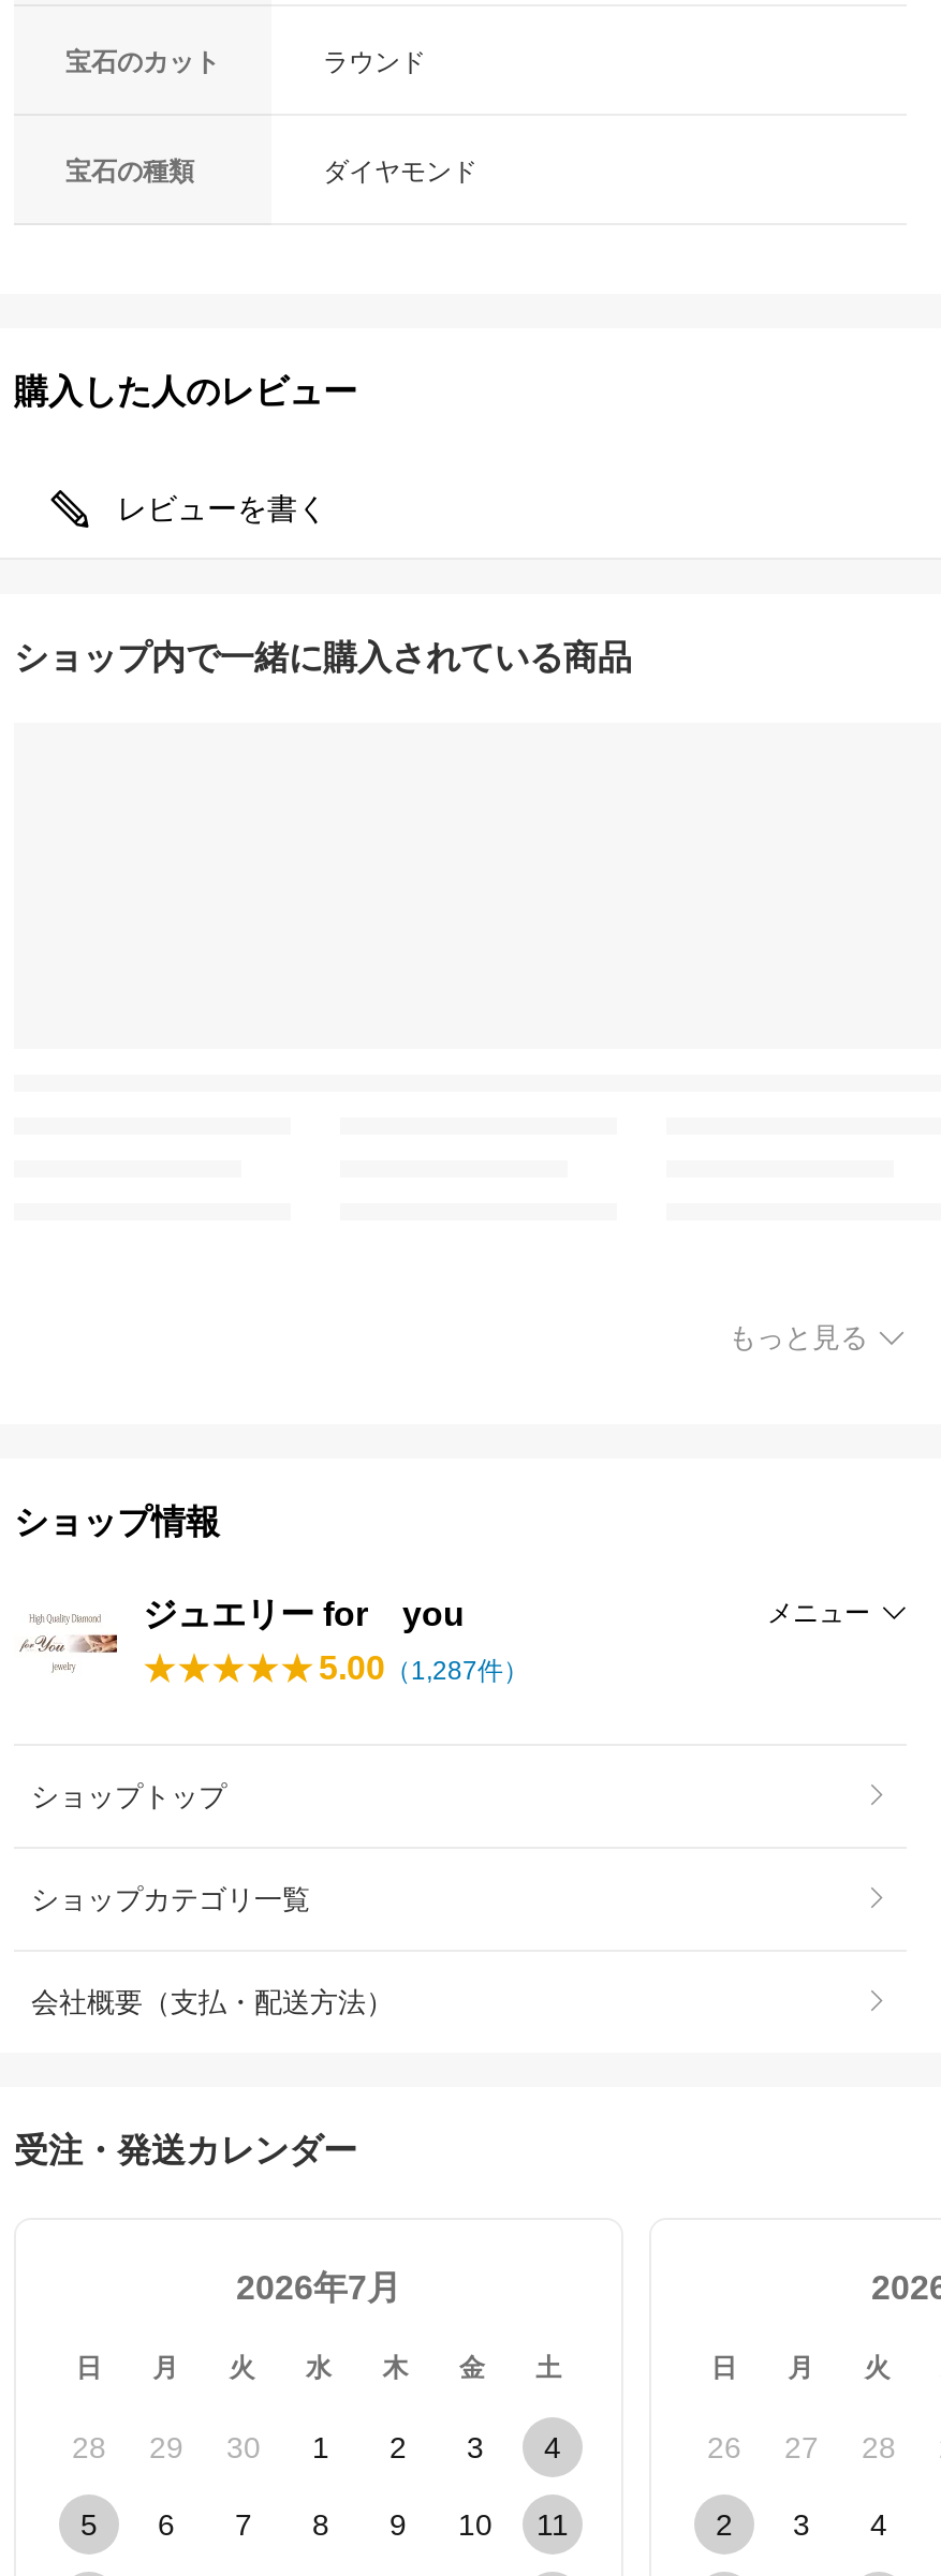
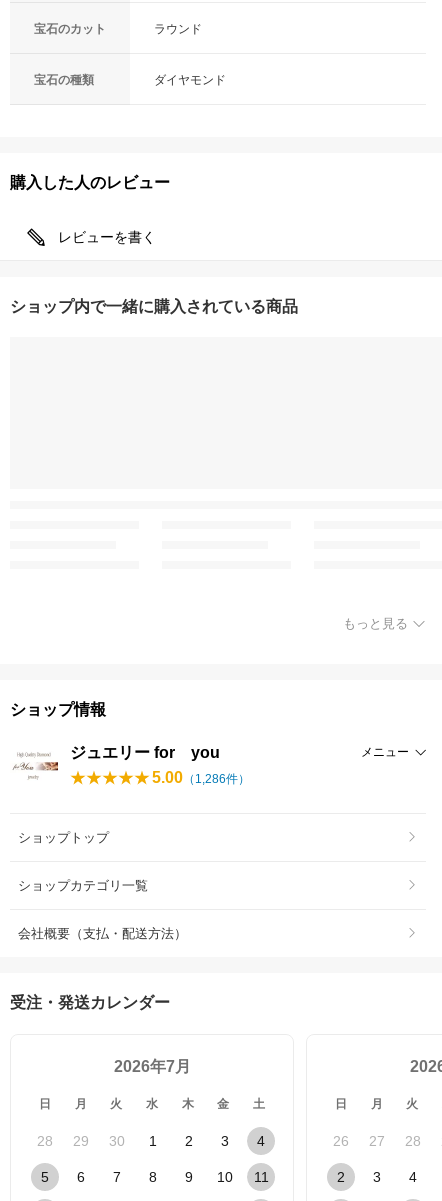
[319,1649,529,1686] 5.00（1,287件） -> [152,769,250,786] 5.00（1,286件）

